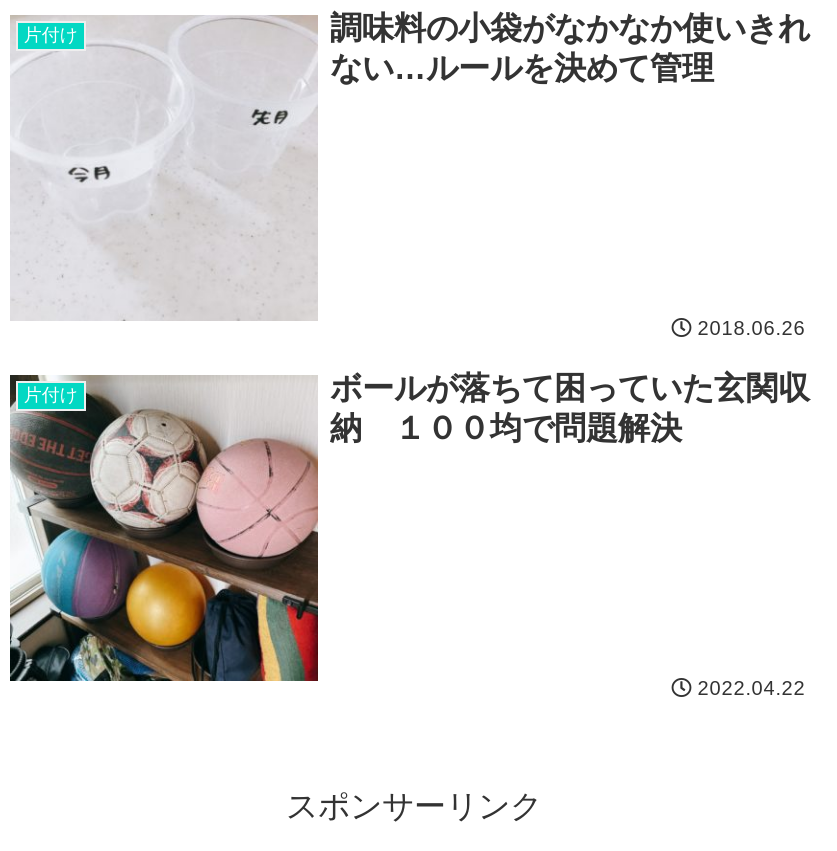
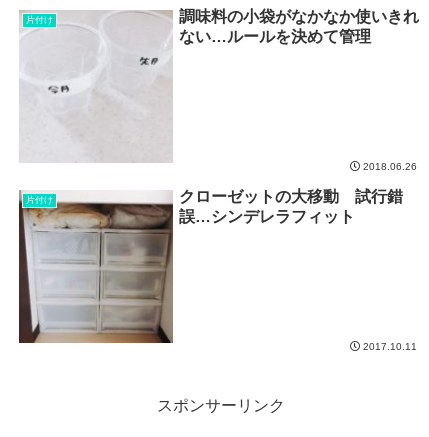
[10,371,810,683] [image] | ボールが落ちて困っていた玄関収 | 納 １００均で問題解決 -> [18,188,403,344] [image] | クローゼットの大移動 試行錯 | 誤…シンデレラフィット
[692,677,806,699] 2022.04.22 -> [360,341,417,352] 2017.10.11

